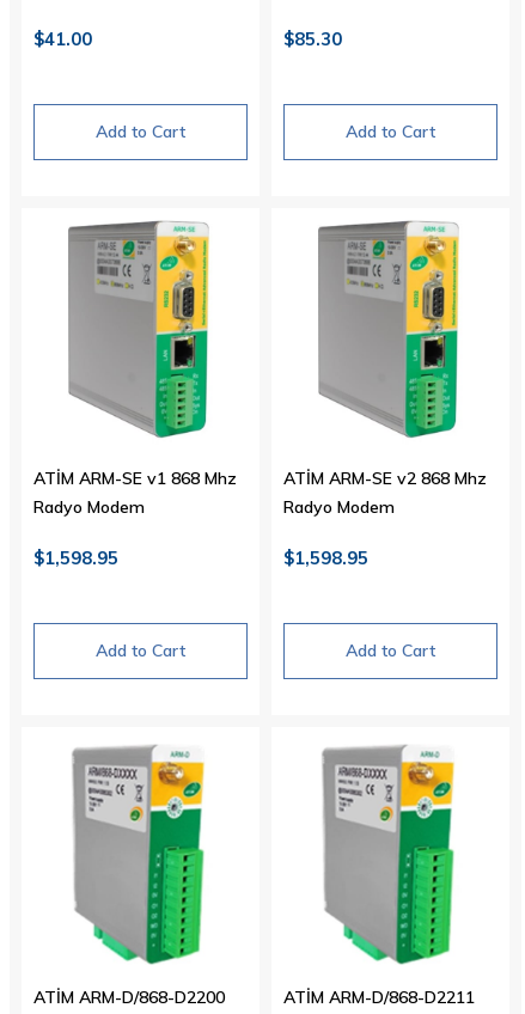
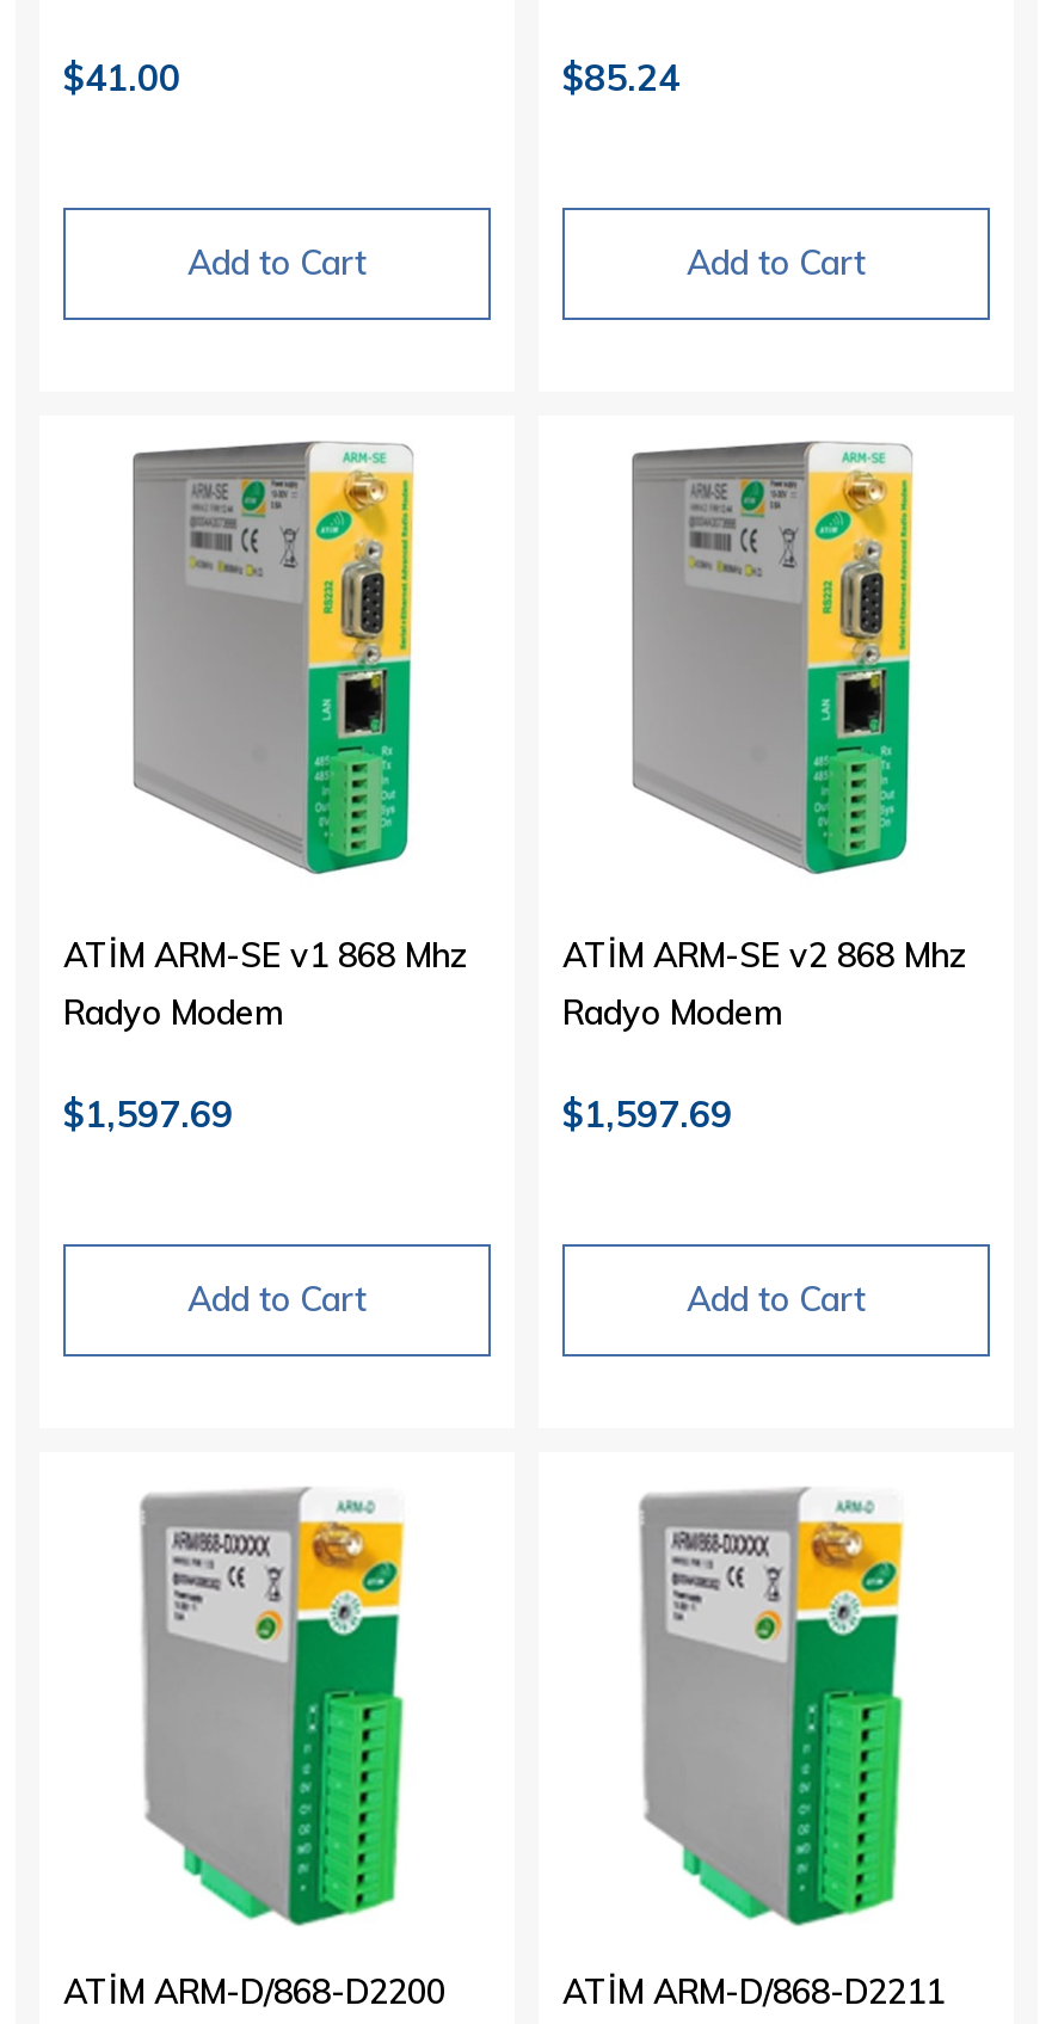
[283,28,342,50] $85.30 -> [562,55,679,100] $85.24
[33,546,118,569] $1,598.95 -> [63,1091,233,1137] $1,597.69
[283,546,368,569] $1,598.95 -> [562,1091,732,1137] $1,597.69

